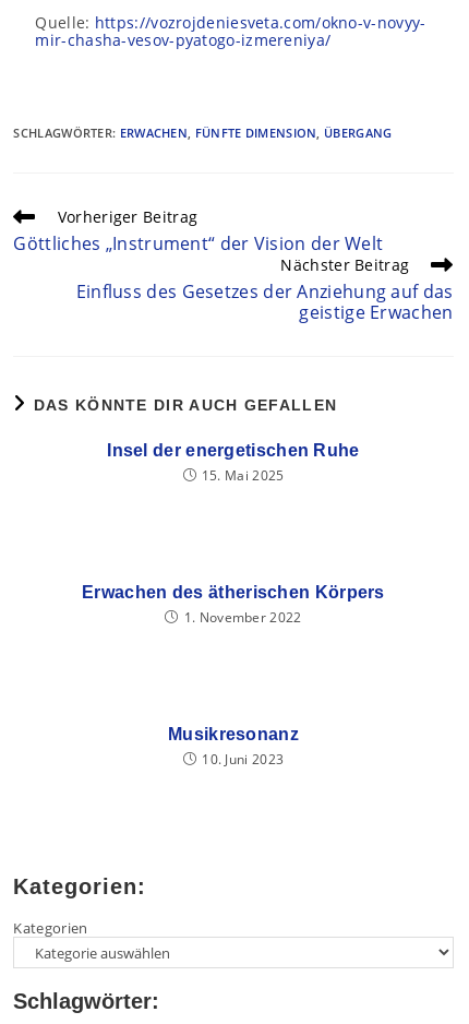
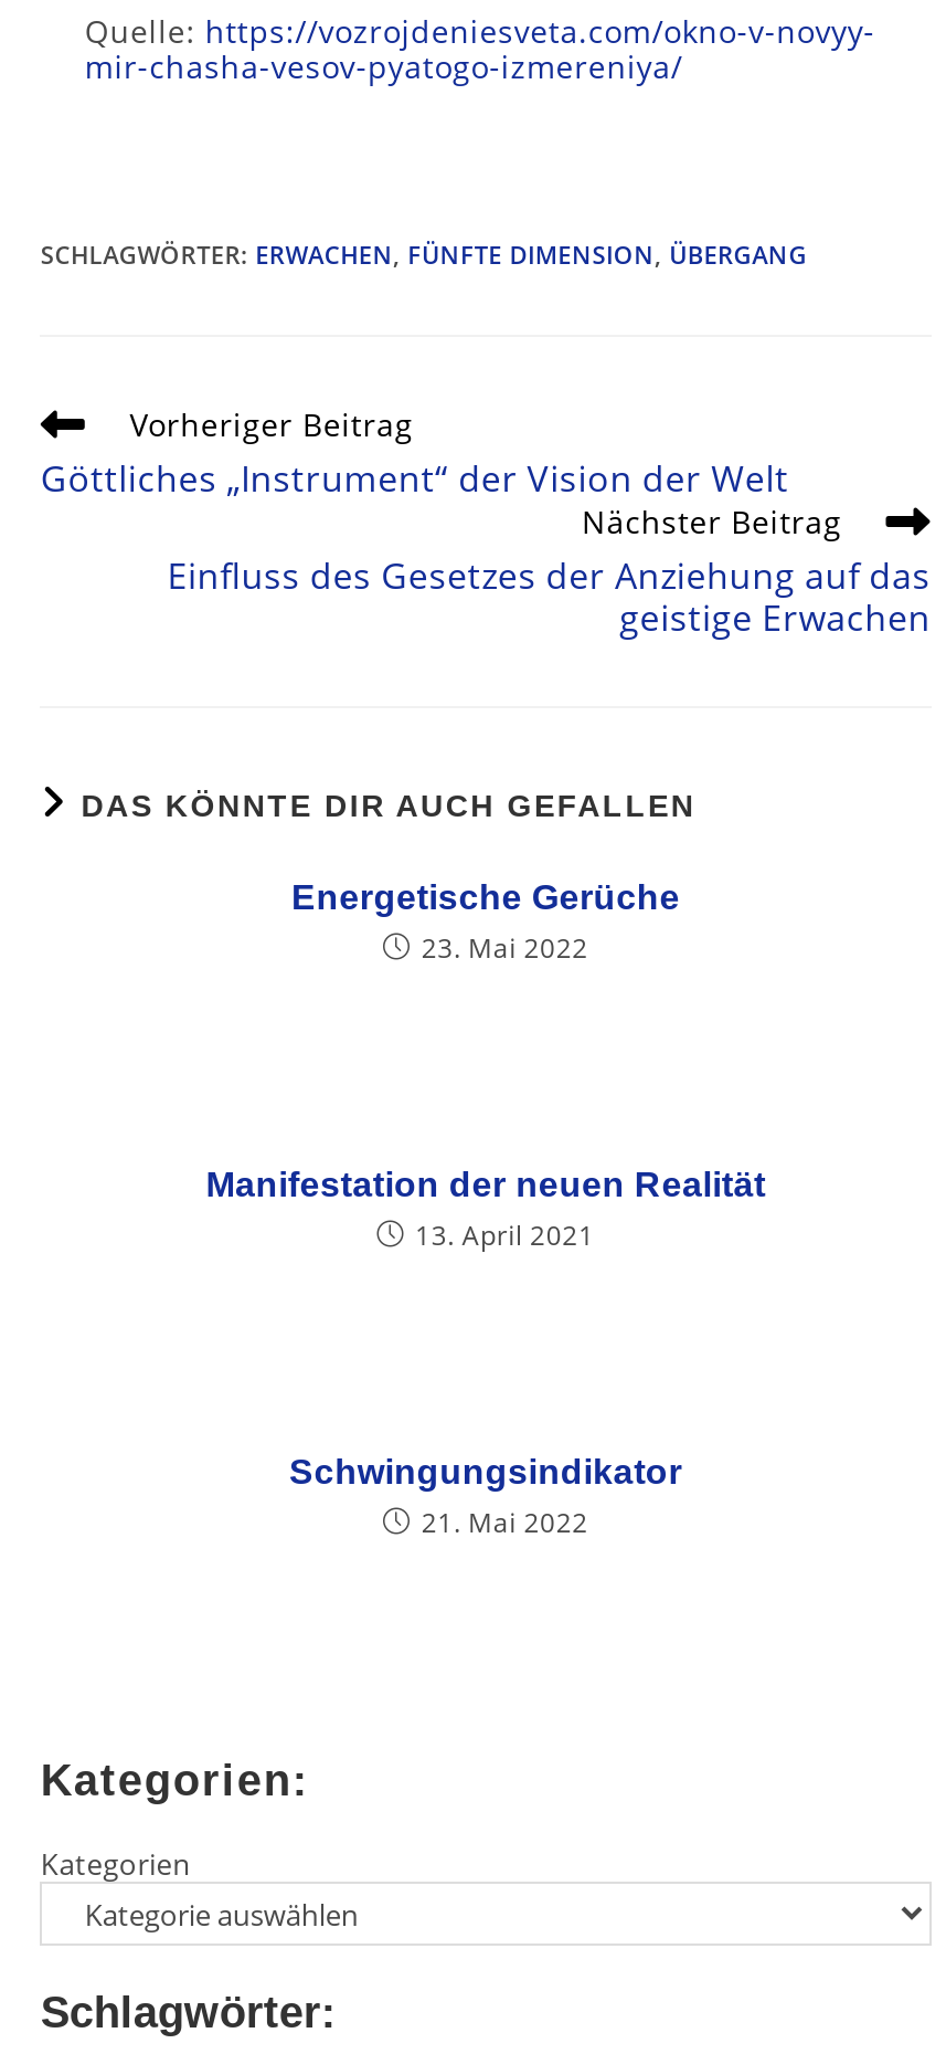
[107,441,360,485] Insel der energetischen Ruhe | 15. Mai 2025 -> [291,878,680,967] Energetische Gerüche | 23. Mai 2022
[82,583,385,627] Erwachen des ätherischen Körpers | 1. November 2022 -> [206,1166,766,1254] Manifestation der neuen Realität | 13. April 2021
[168,725,299,769] Musikresonanz | 10. Juni 2023 -> [289,1453,682,1541] Schwingungsindikator | 21. Mai 2022

